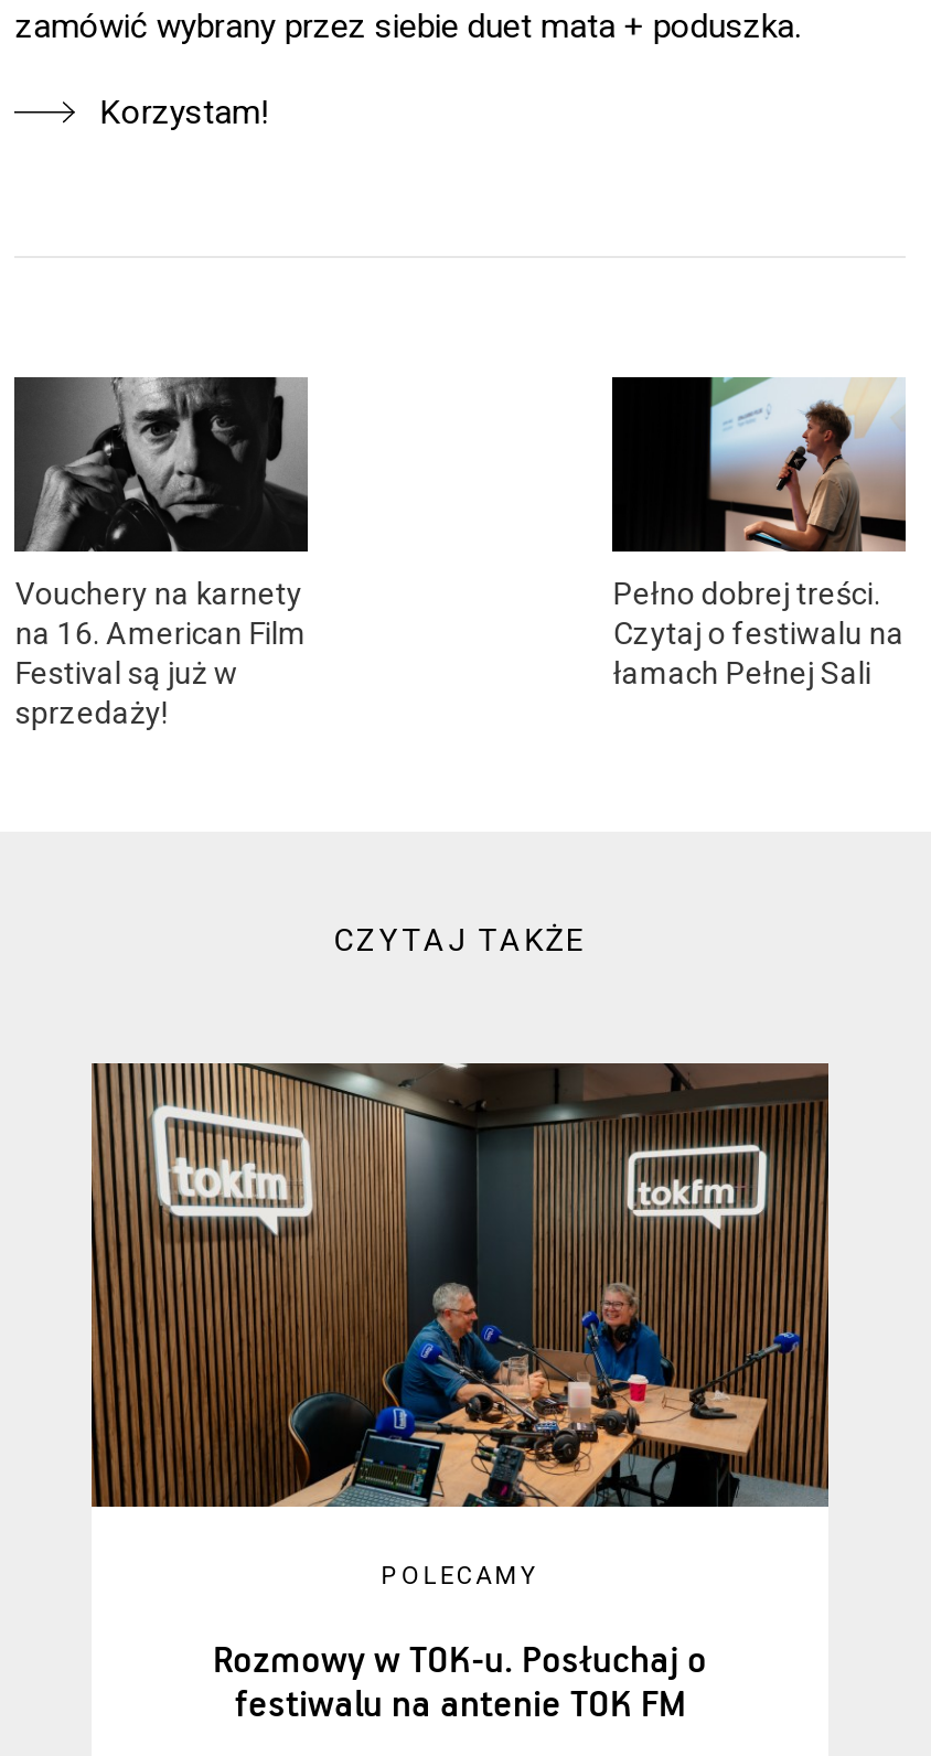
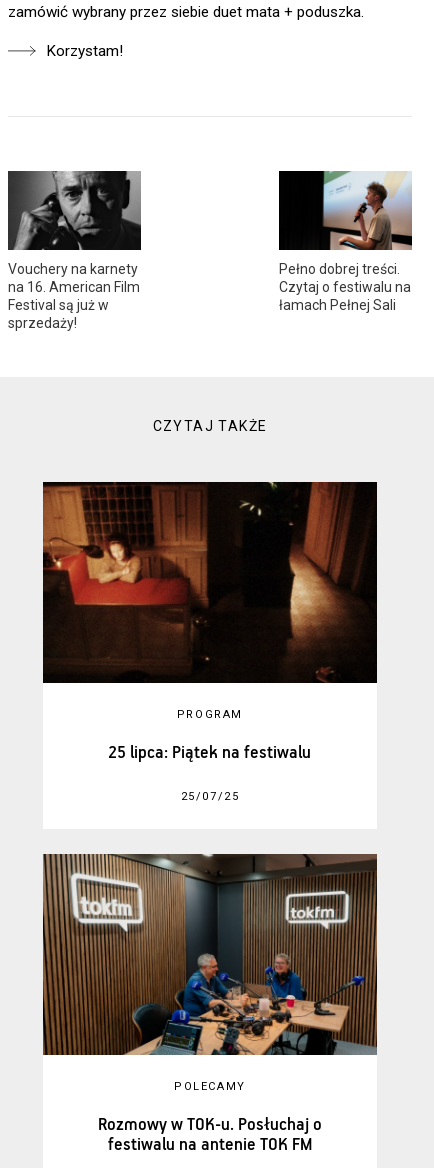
none -> [42,481,378,803] [image] | PROGRAM | 25 lipca: Piątek na festiwalu | 25/07/25

